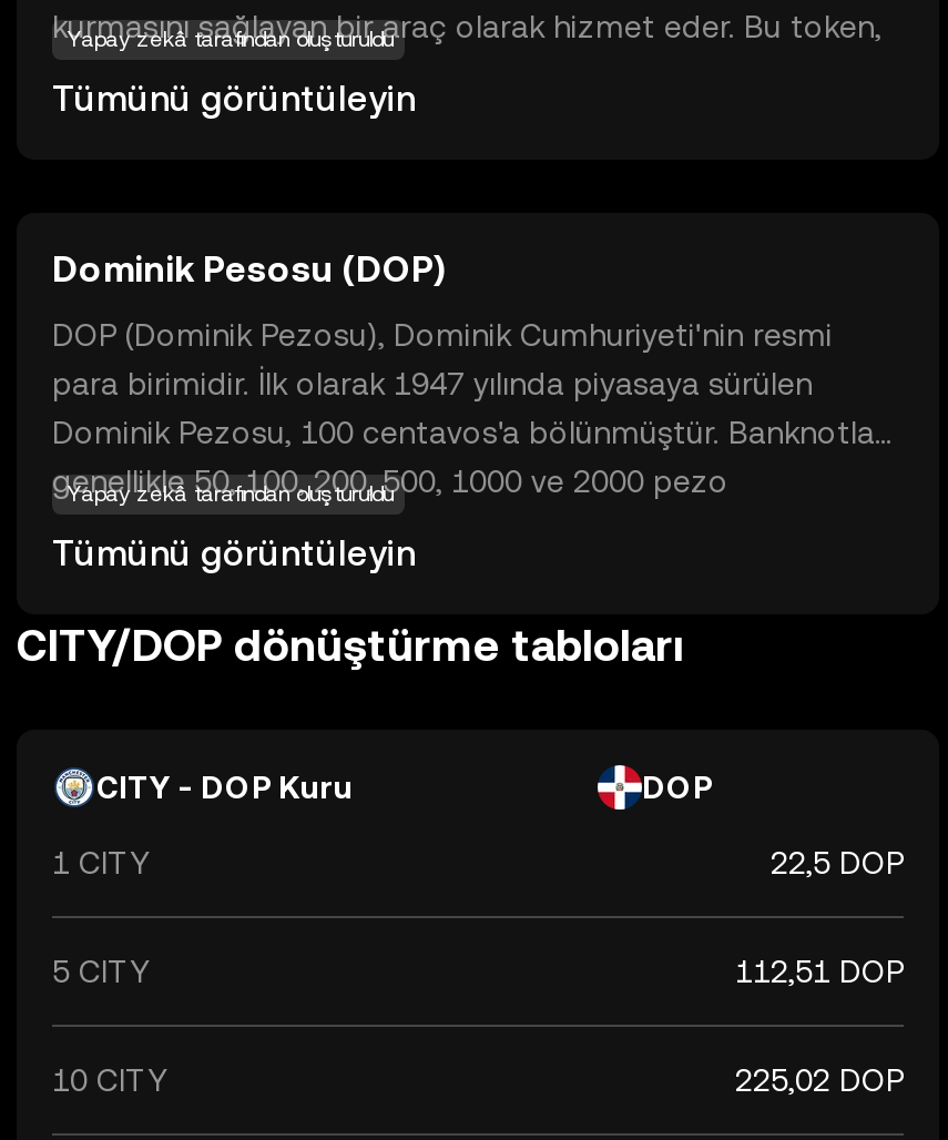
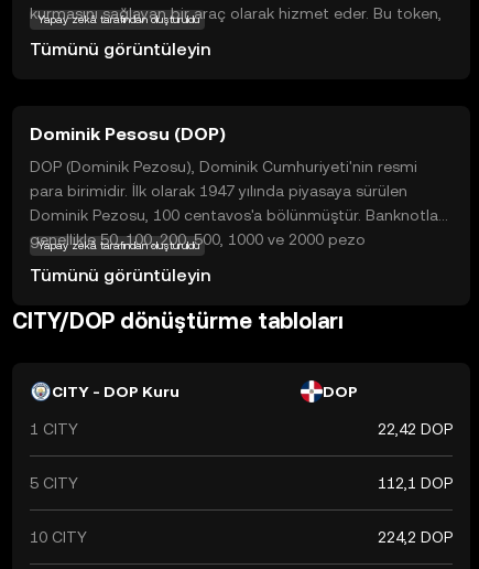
[771,845,904,881] 22,5 DOP -> [378,420,453,438] 22,42 DOP
[735,954,904,989] 112,51 DOP -> [378,474,453,492] 112,1 DOP
[735,1062,904,1098] 225,02 DOP -> [378,528,453,546] 224,2 DOP

